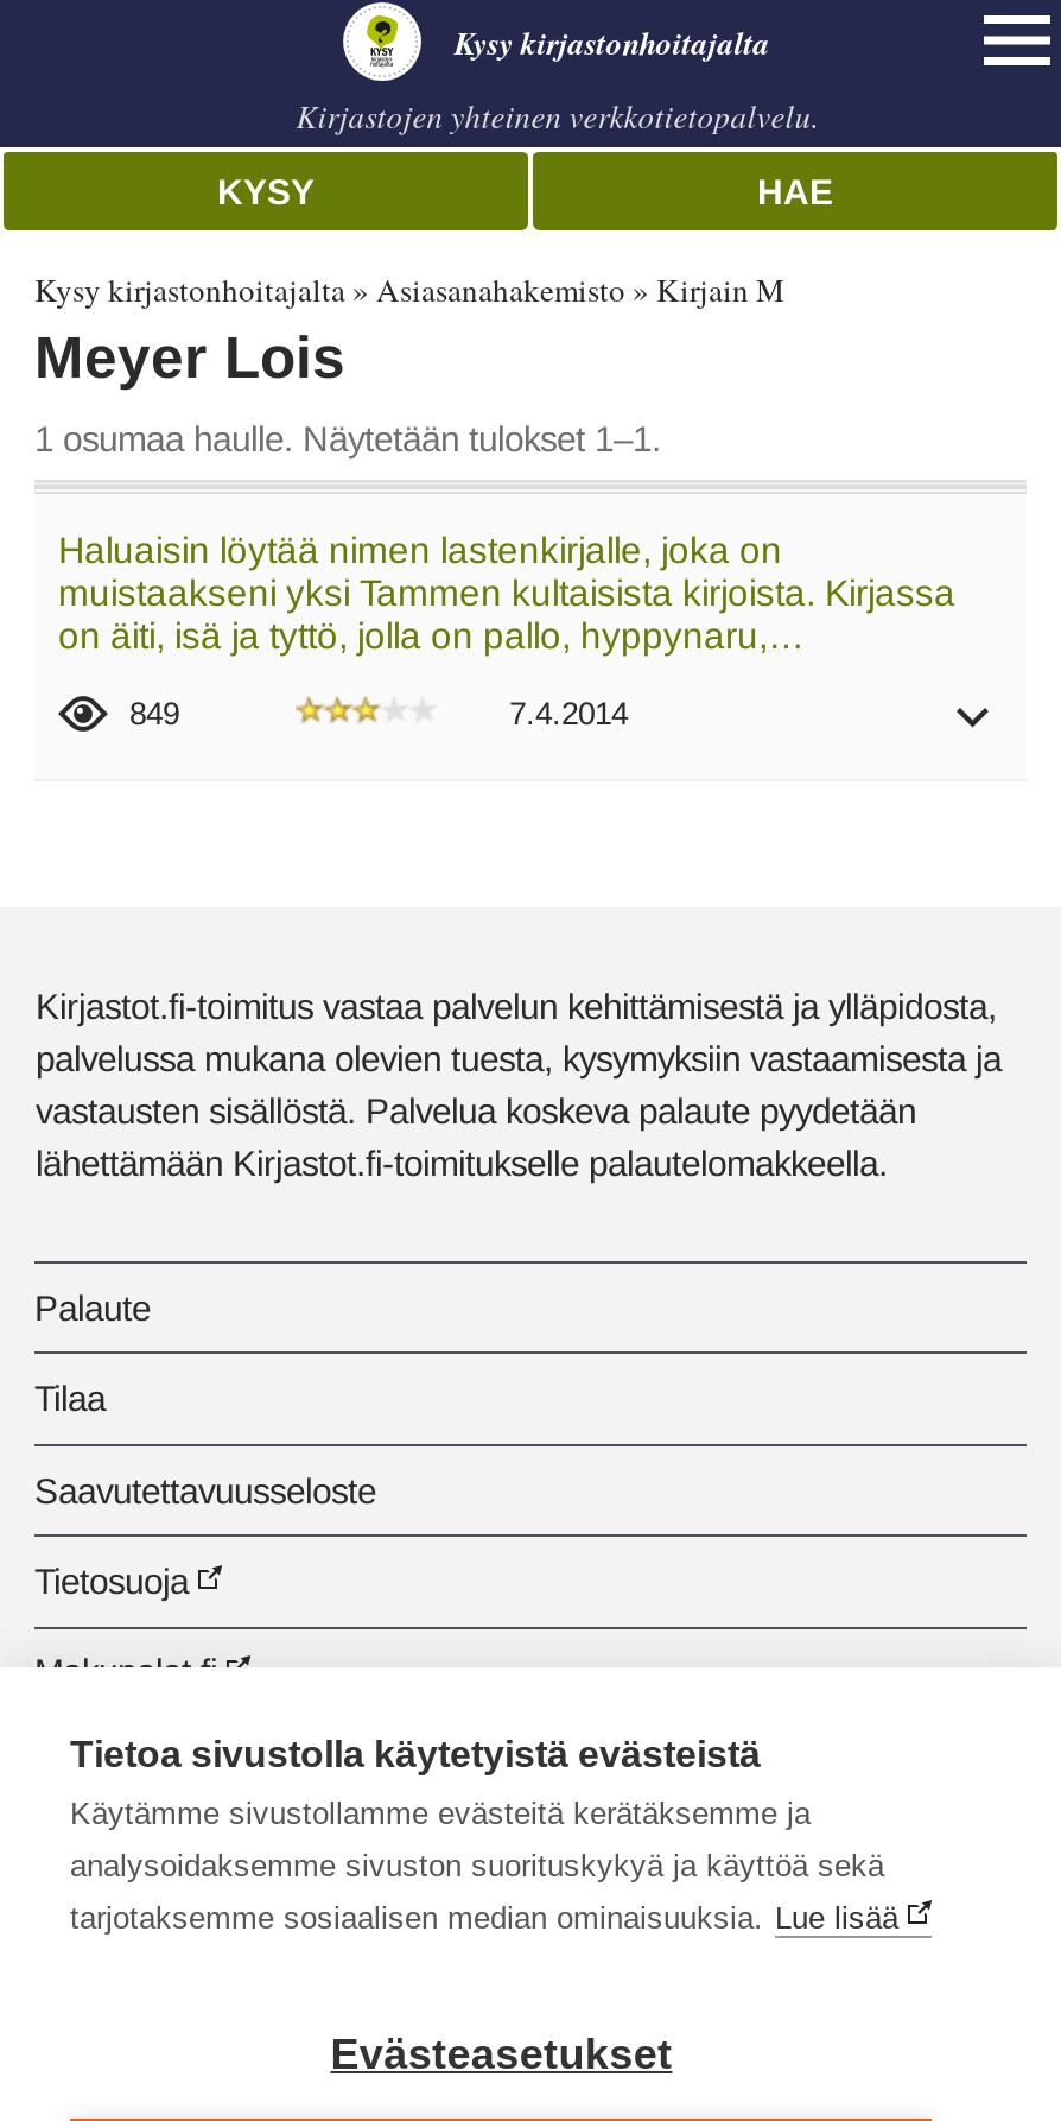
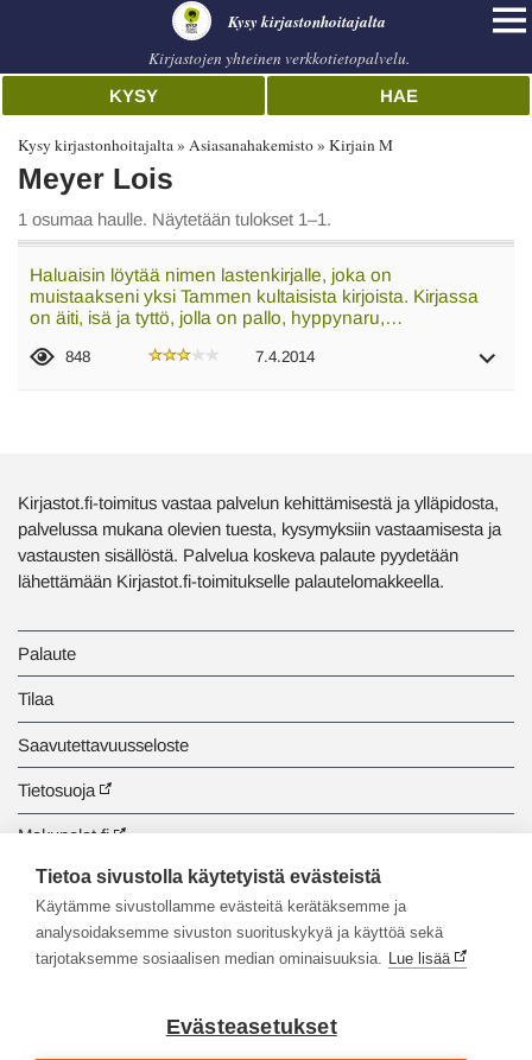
[129,695,179,730] 849 -> [65,347,90,365] 848

